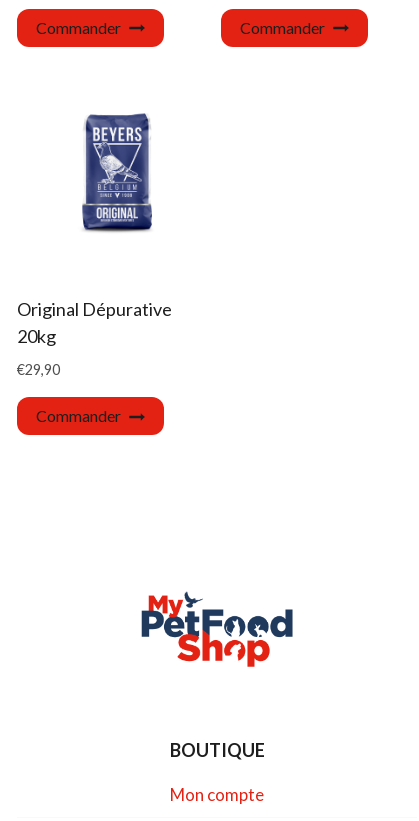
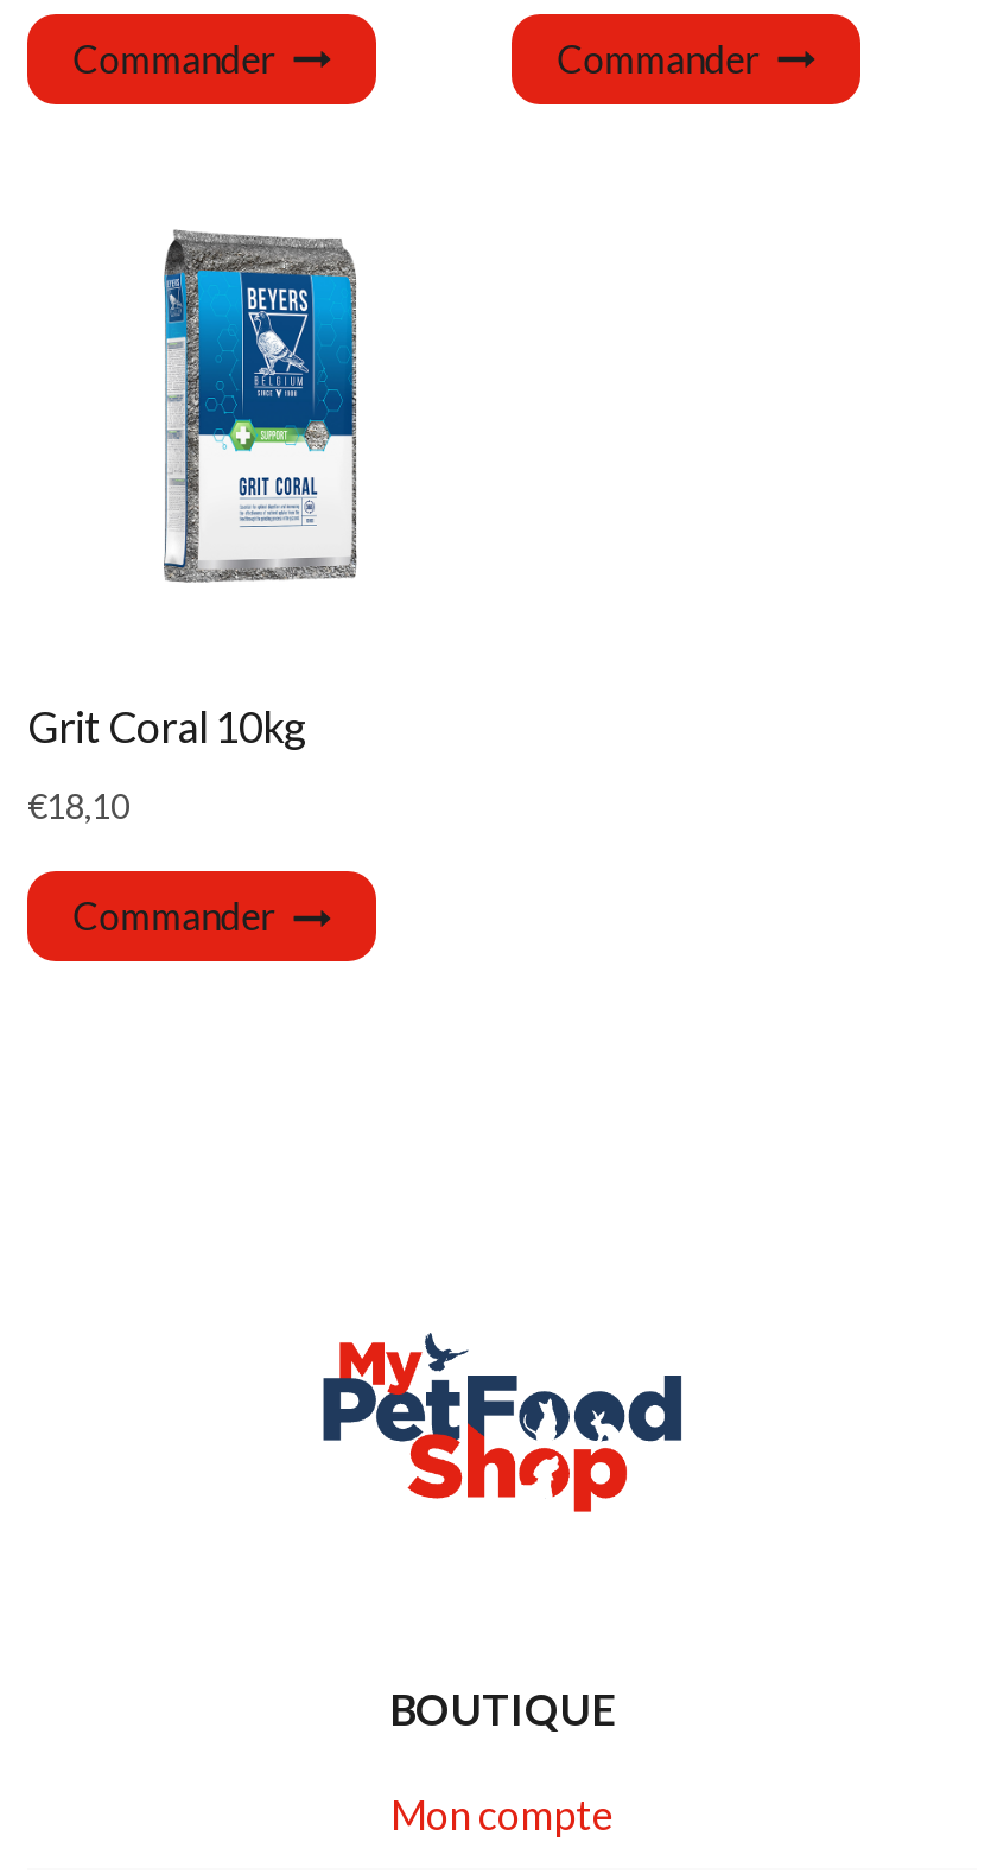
[75,113,155,248] [image] -> [163,228,360,584] [image]
[17,298,172,347] Original Dépurative | 20kg -> [27,700,307,752] Grit Coral 10kg
[17,361,60,378] €29,90 -> [27,786,129,826] €18,10

